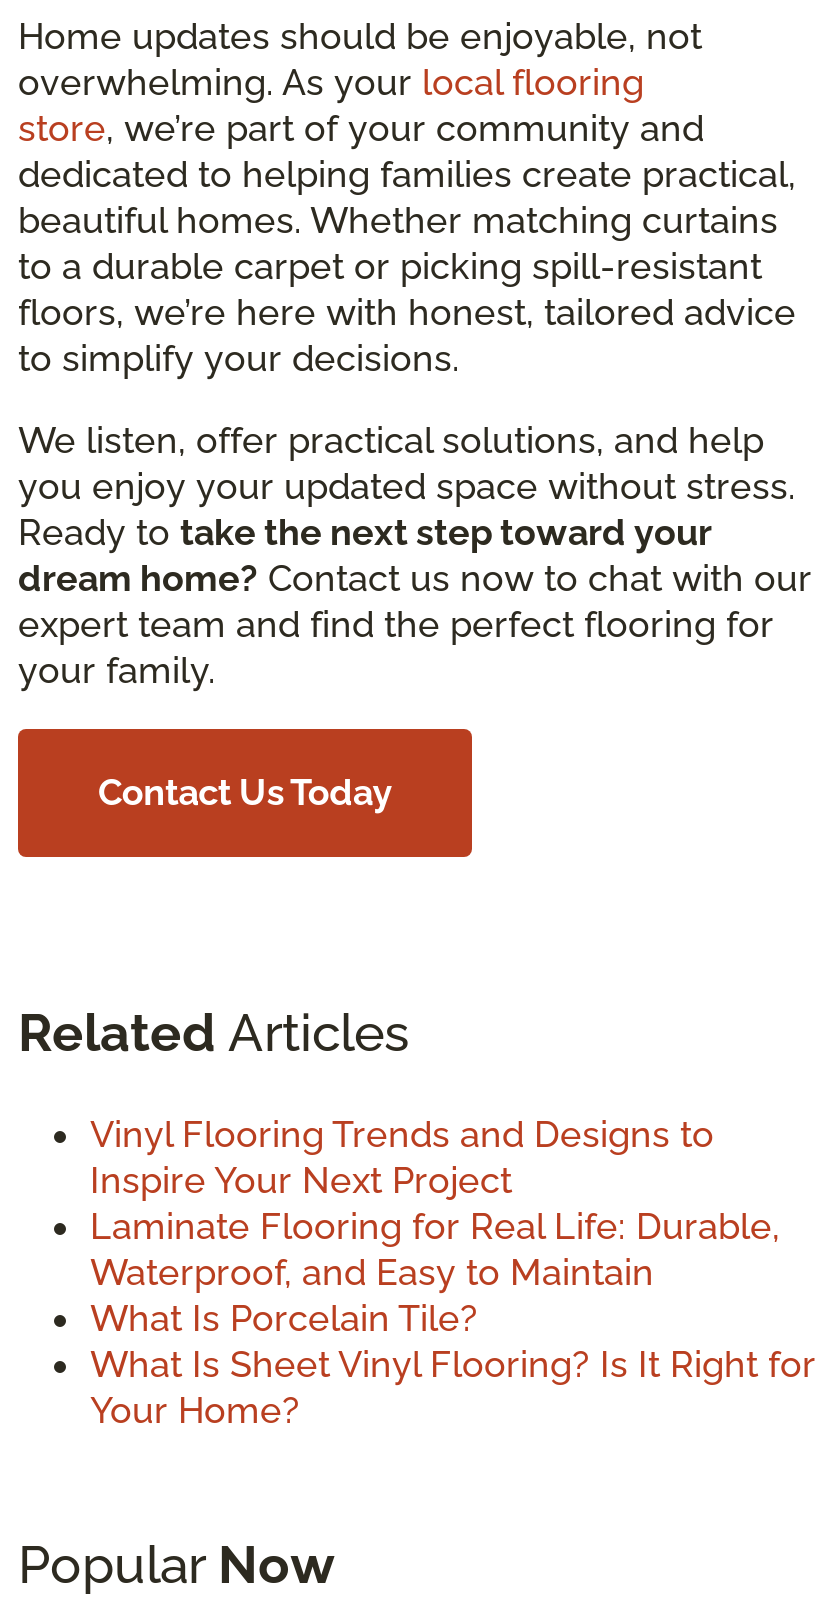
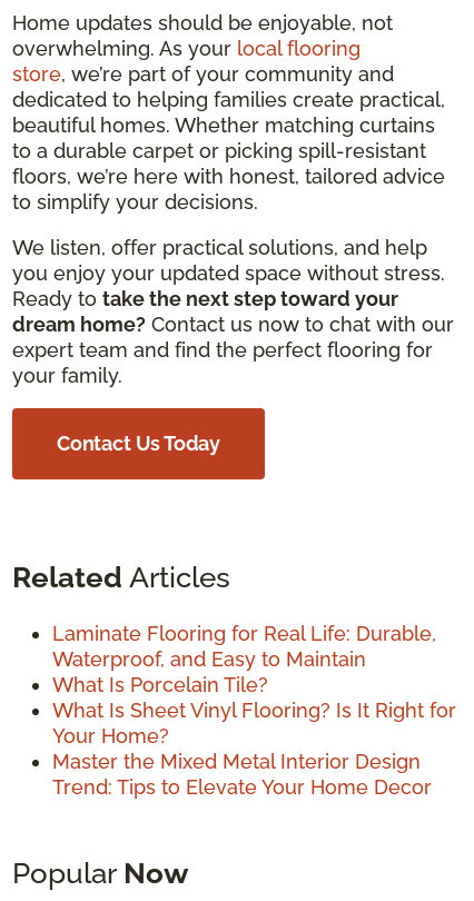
[90,1112,714,1200] Vinyl Flooring Trends and Designs to | Inspire Your Next Project -> none
moved [90,1204,816,1430] -> [52,621,456,747]: Laminate Flooring for Real Life: Durable, | Waterproof, and Easy to Maintain | What Is Porcelain Tile? | What Is Sheet Vinyl Flooring? Is It Right for | Your Home?
none -> [52,749,432,798] Master the Mixed Metal Interior Design | Trend: Tips to Elevate Your Home Decor

